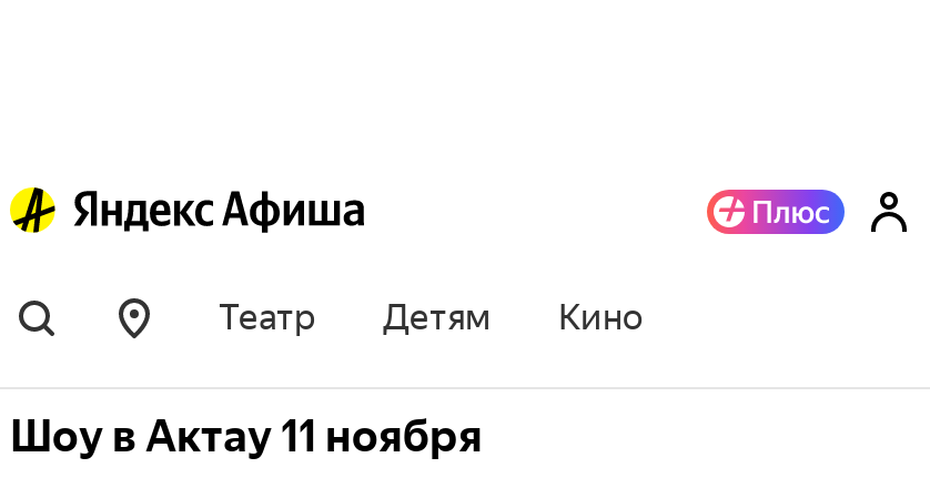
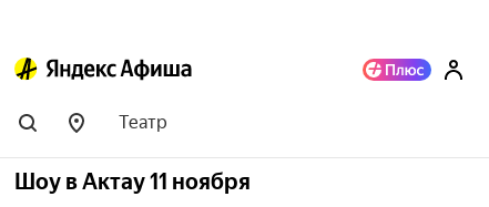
[383,296,643,338] Детям | Кино -> none

